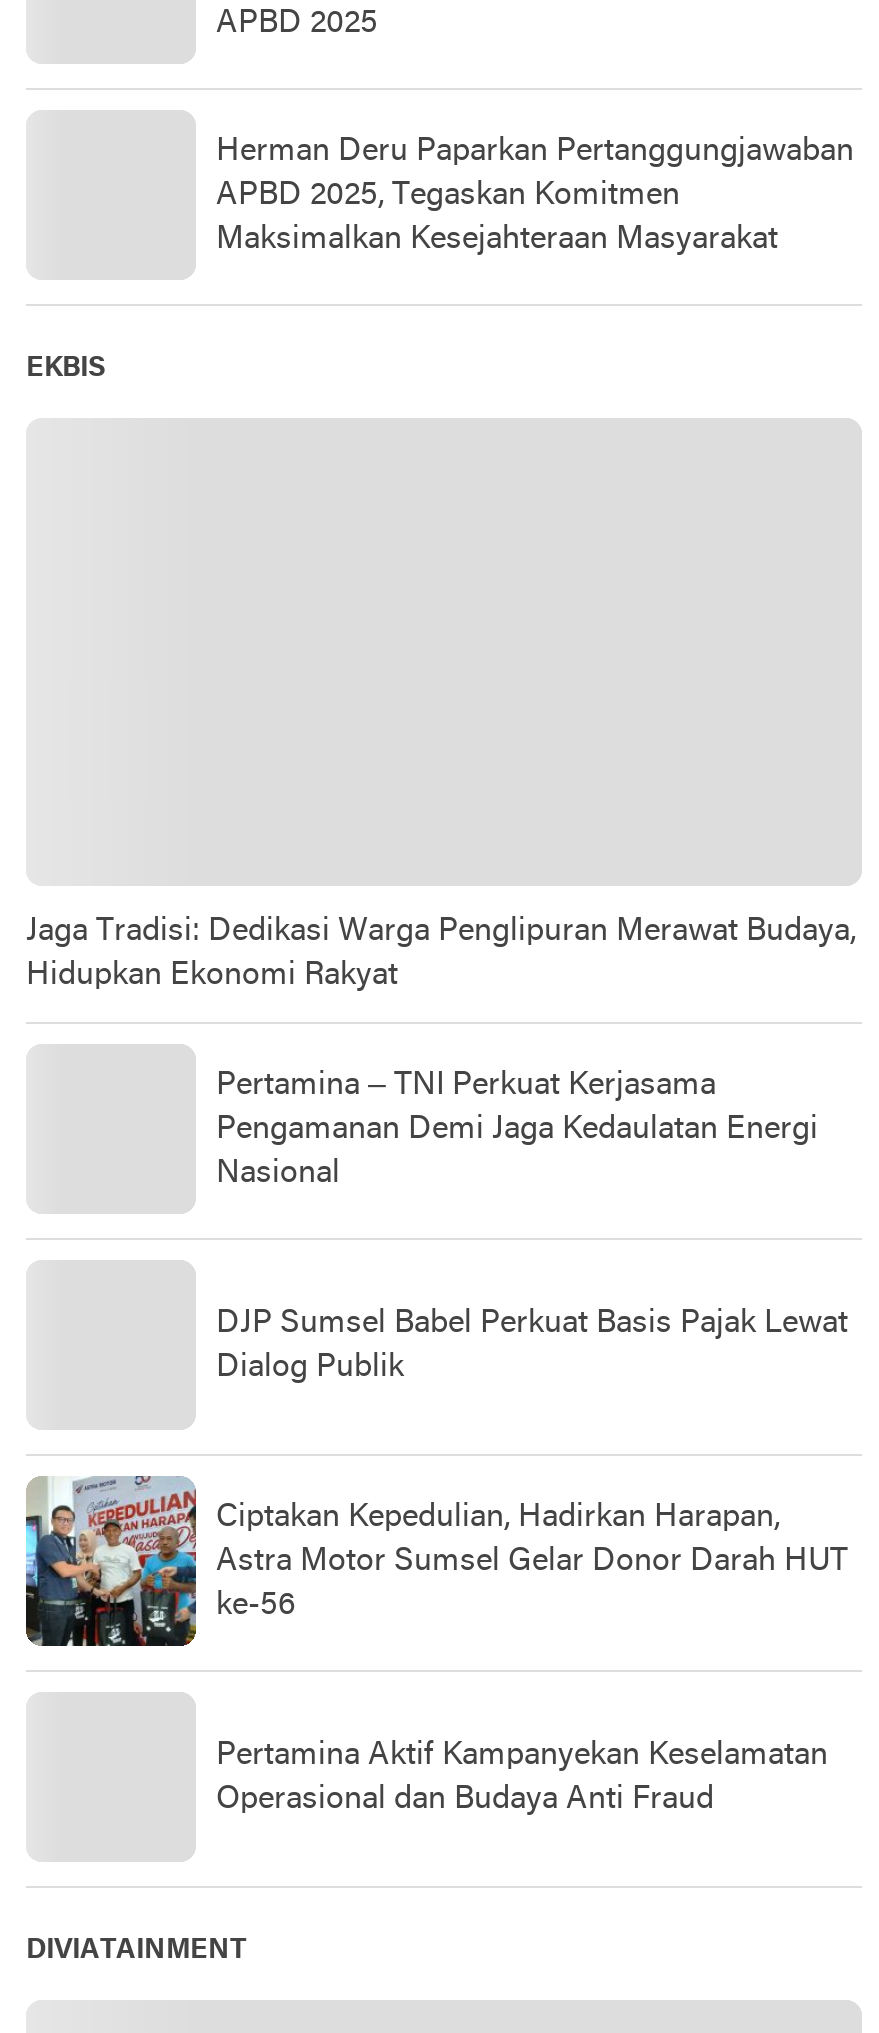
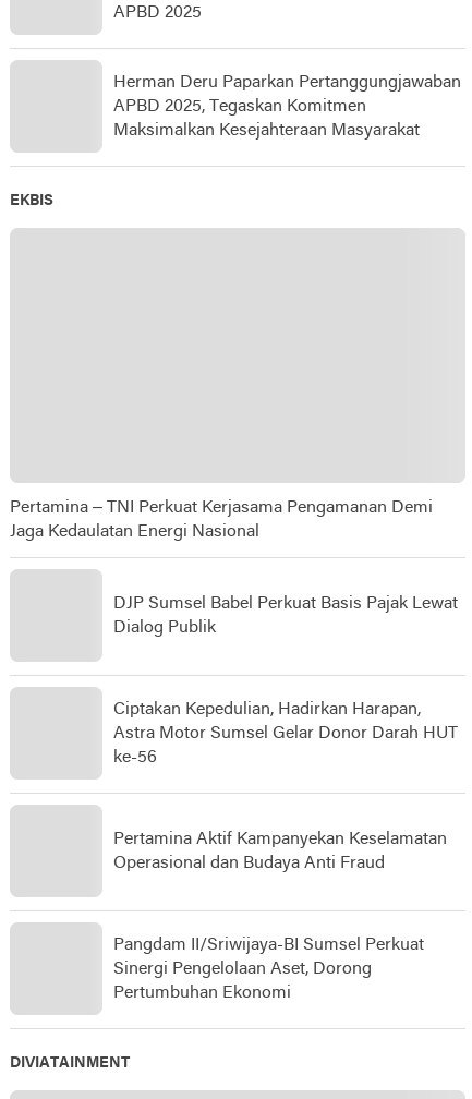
[26,916,856,1189] Jaga Tradisi: Dedikasi Warga Penglipuran Merawat Budaya, | Hidupkan Ekonomi Rakyat | Pertamina – TNI Perkuat Kerjasama | Pengamanan Demi Jaga Kedaulatan Energi | Nasional -> [10,500,433,541] Pertamina – TNI Perkuat Kerjasama Pengamanan Demi | Jaga Kedaulatan Energi Nasional
moved [216,1307,848,1815] -> [113,595,458,872]: DJP Sumsel Babel Perkuat Basis Pajak Lewat | Dialog Publik | Ciptakan Kepedulian, Hadirkan Harapan, | Astra Motor Sumsel Gelar Donor Darah HUT | ke-56 | Pertamina Aktif Kampanyekan Keselamatan | Operasional dan Budaya Anti Fraud
[24,1476,198,1648] [image] -> none
none -> [113,936,424,1002] Pangdam II/Sriwijaya-BI Sumsel Perkuat | Sinergi Pengelolaan Aset, Dorong | Pertumbuhan Ekonomi

